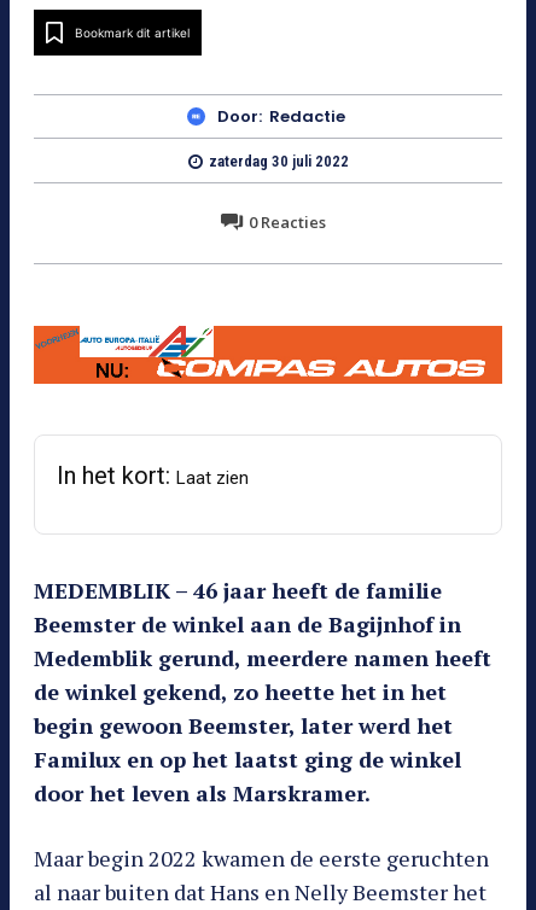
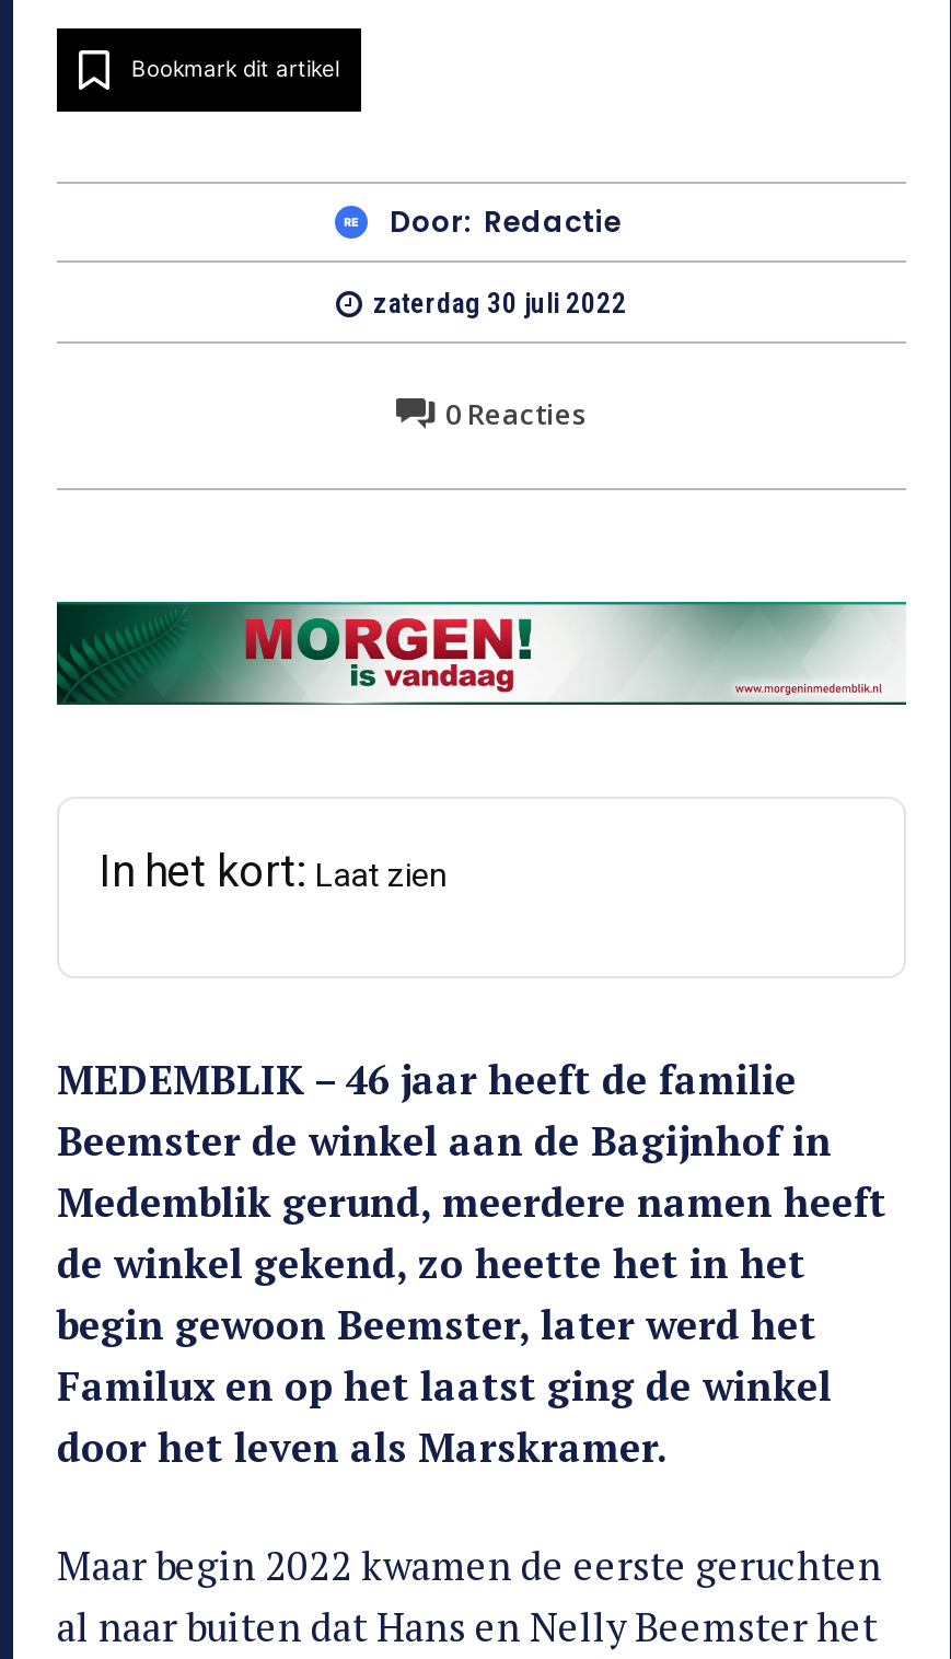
[33,325,503,385] [image] -> [55,600,906,707] [image]

